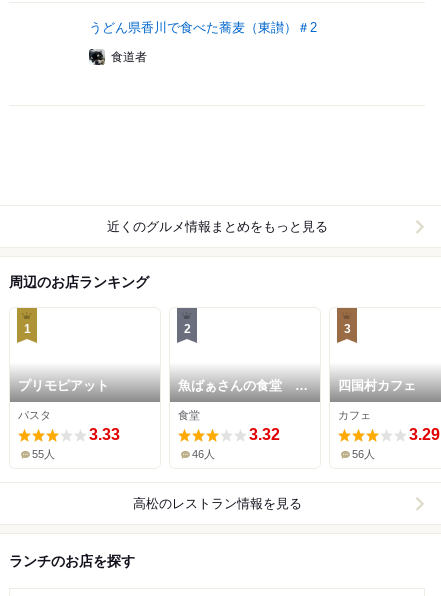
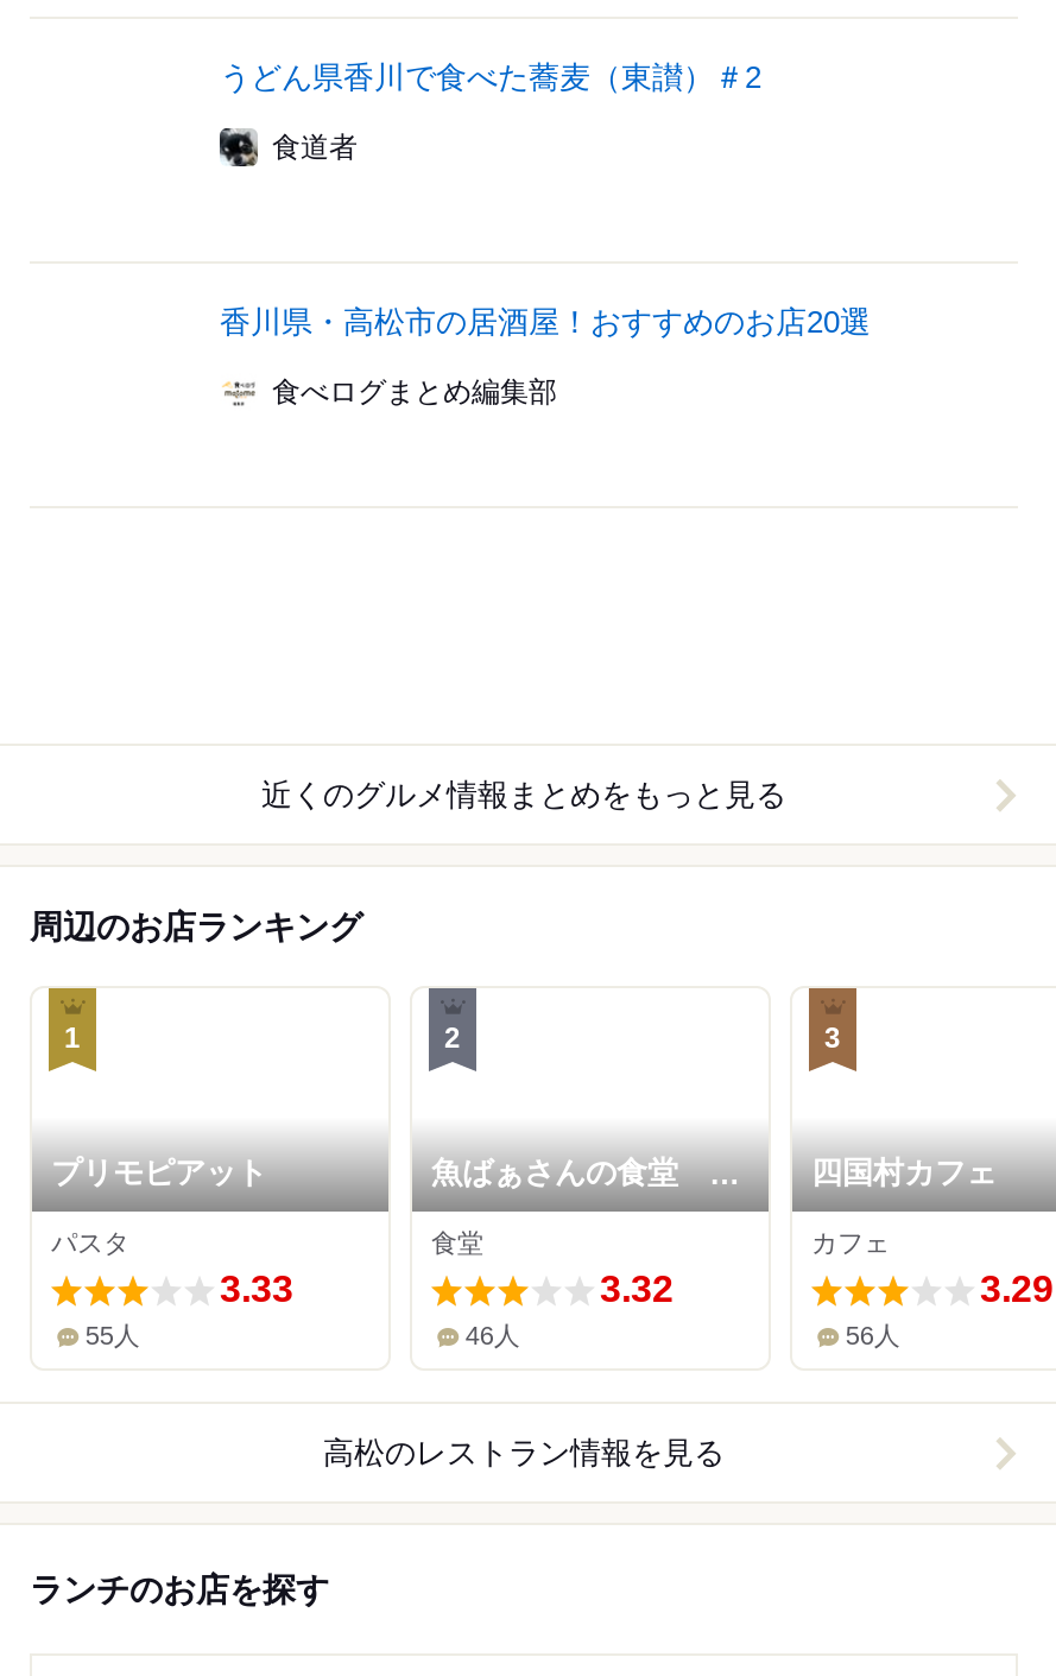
none -> [220,305,871,409] 香川県・高松市の居酒屋！おすすめのお店20選 | 食べログまとめ編集部

